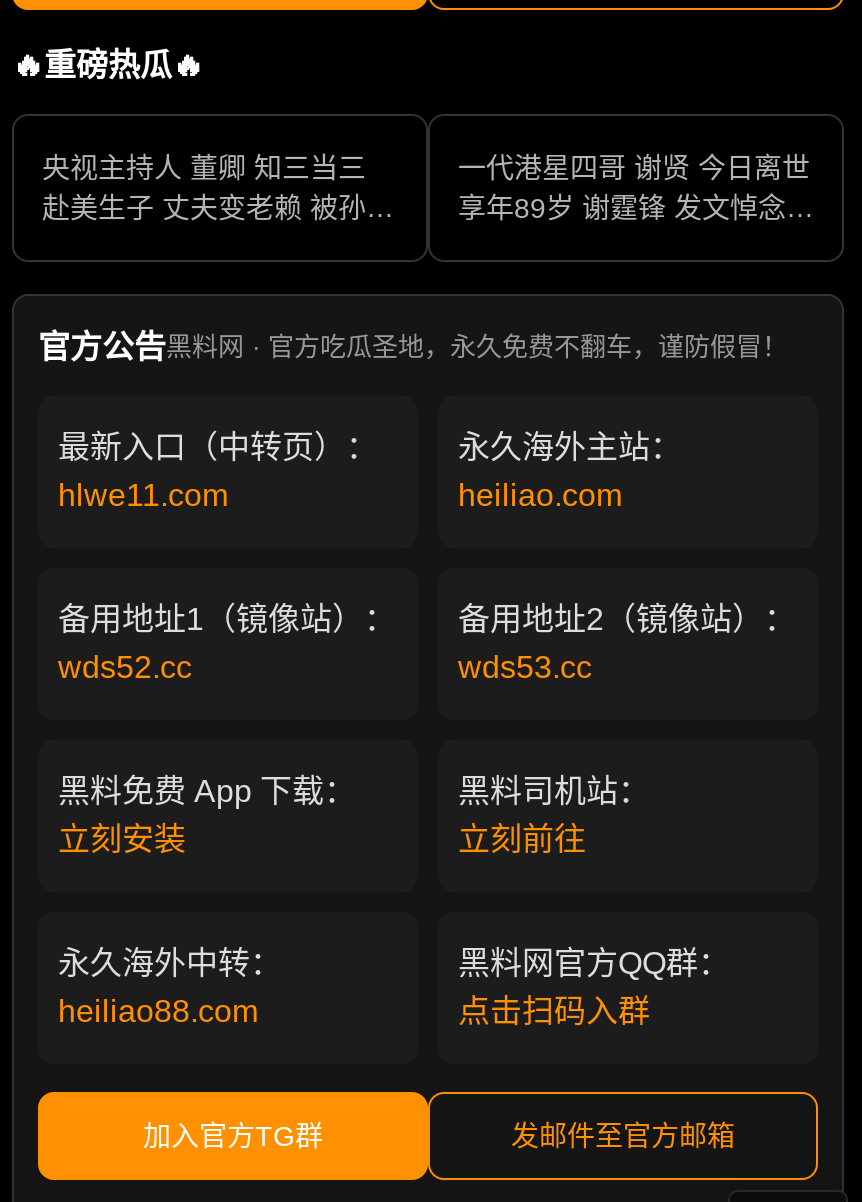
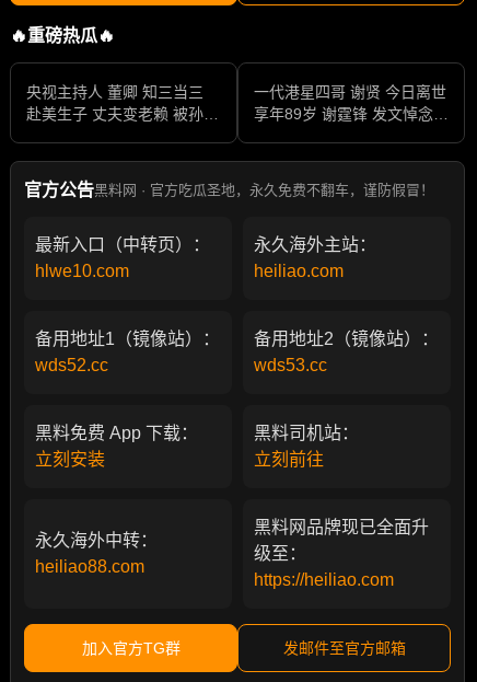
[58,477,228,511] hlwe11.com -> [35,261,129,280] hlwe10.com
[458,945,730,1027] 黑料网官方QQ群： | 点击扫码入群 -> [254,517,429,589] 黑料网品牌现已全面升 | 级至： | https://heiliao.com

